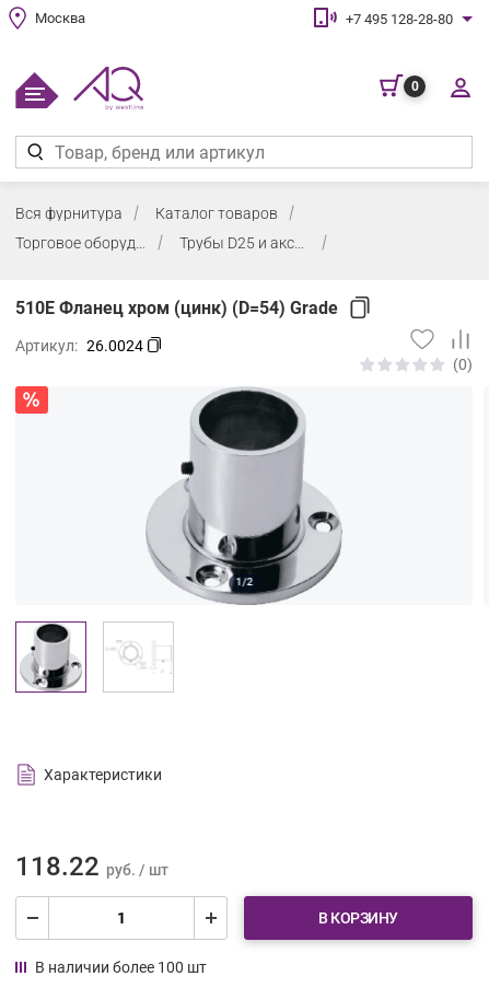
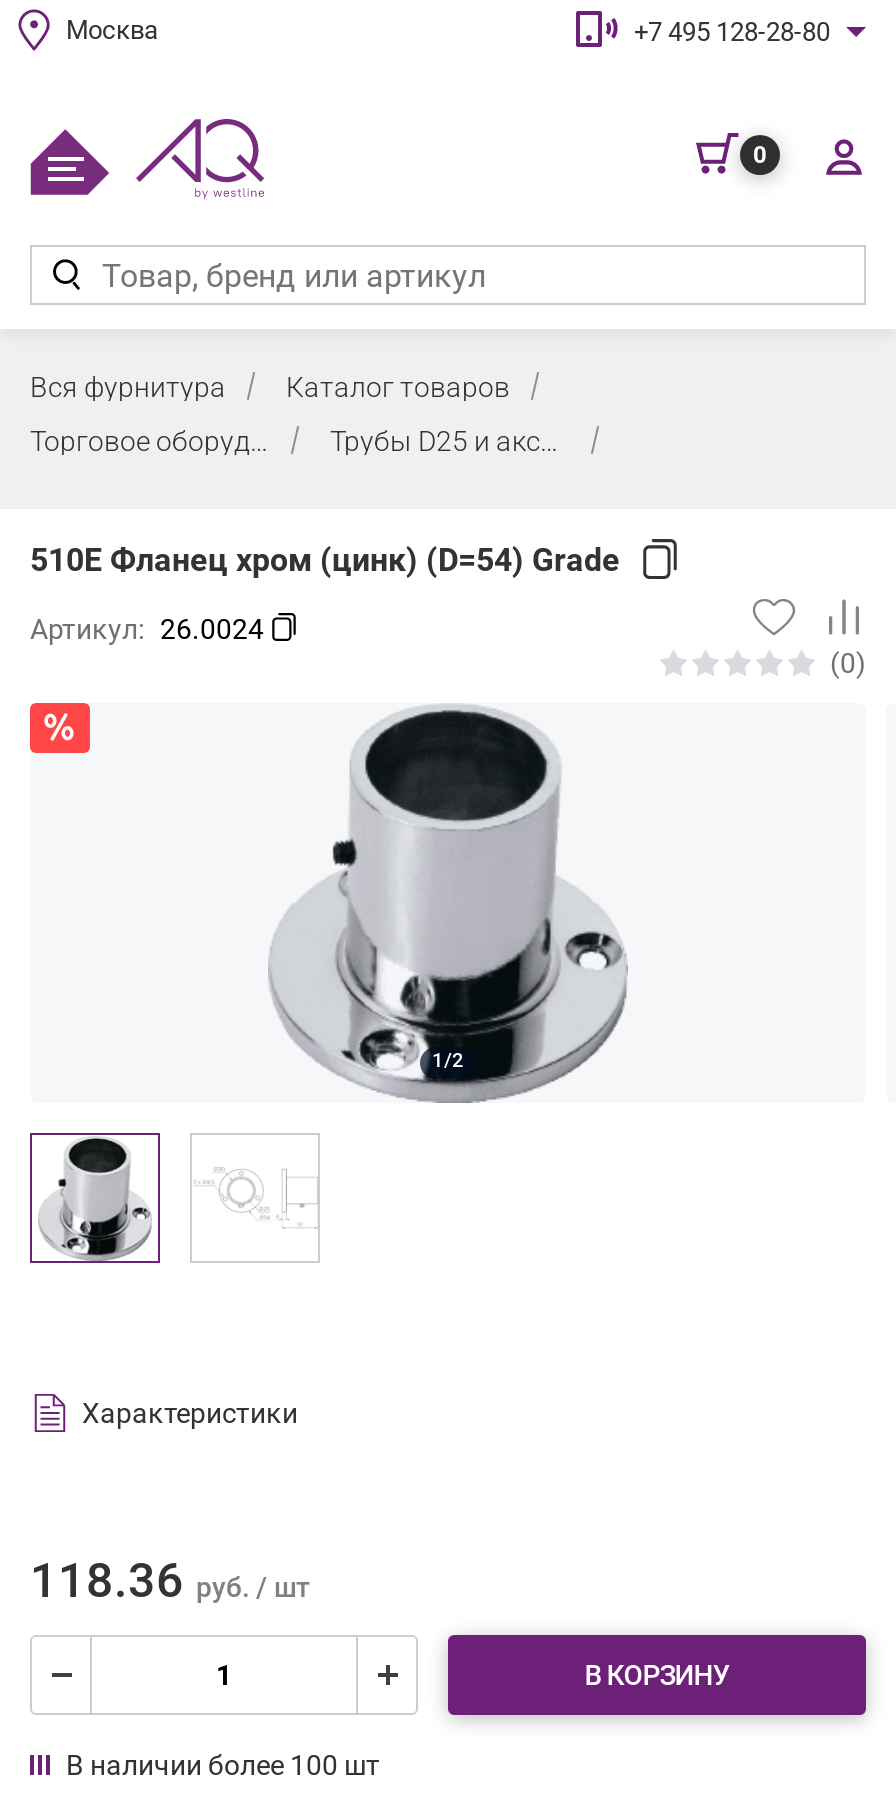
[15,851,168,882] 118.22 руб. / шт -> [30,1553,310,1609] 118.36 руб. / шт

